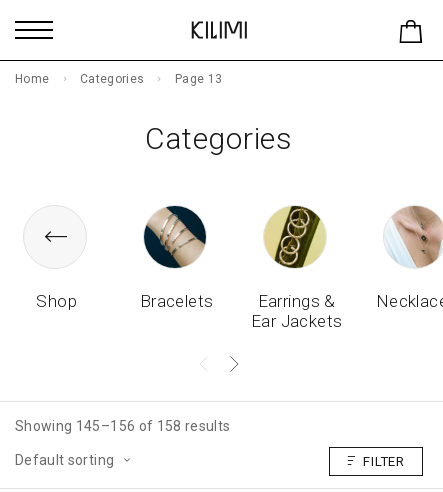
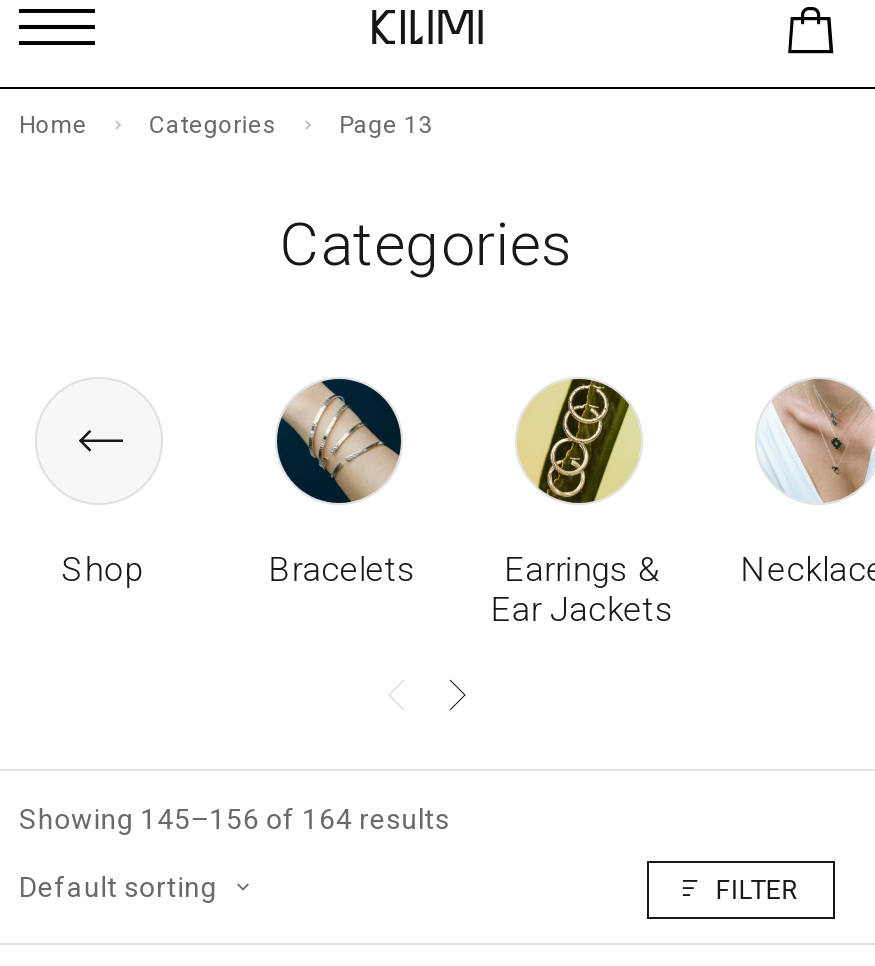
[15,418,230,434] Showing 145–156 of 158 results -> [19,804,450,836] Showing 145–156 of 164 results

